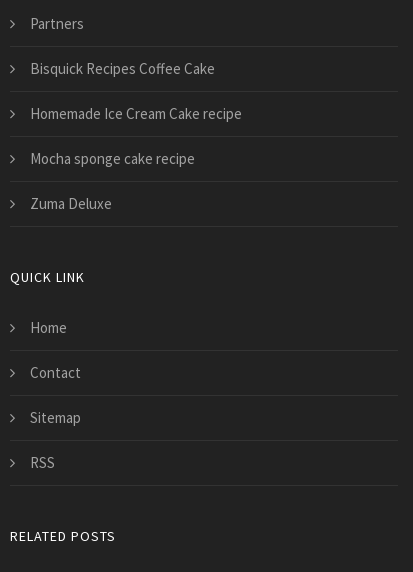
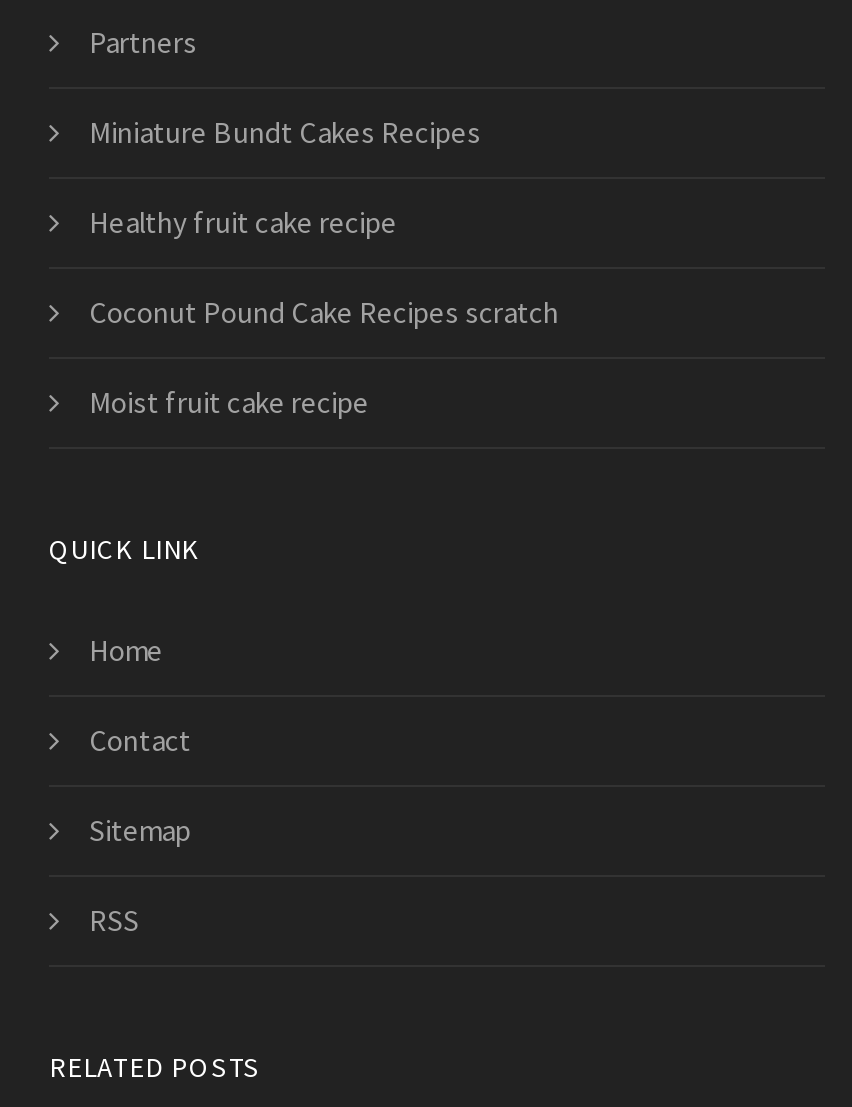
[30,59,215,78] Bisquick Recipes Coffee Cake -> [89,113,481,151] Miniature Bundt Cakes Recipes
[30,104,242,123] Homemade Ice Cream Cake recipe -> [89,203,397,241] Healthy fruit cake recipe
[30,149,195,168] Mocha sponge cake recipe -> [89,293,559,331] Coconut Pound Cake Recipes scratch
[30,194,112,213] Zuma Deluxe -> [89,383,369,421] Moist fruit cake recipe

